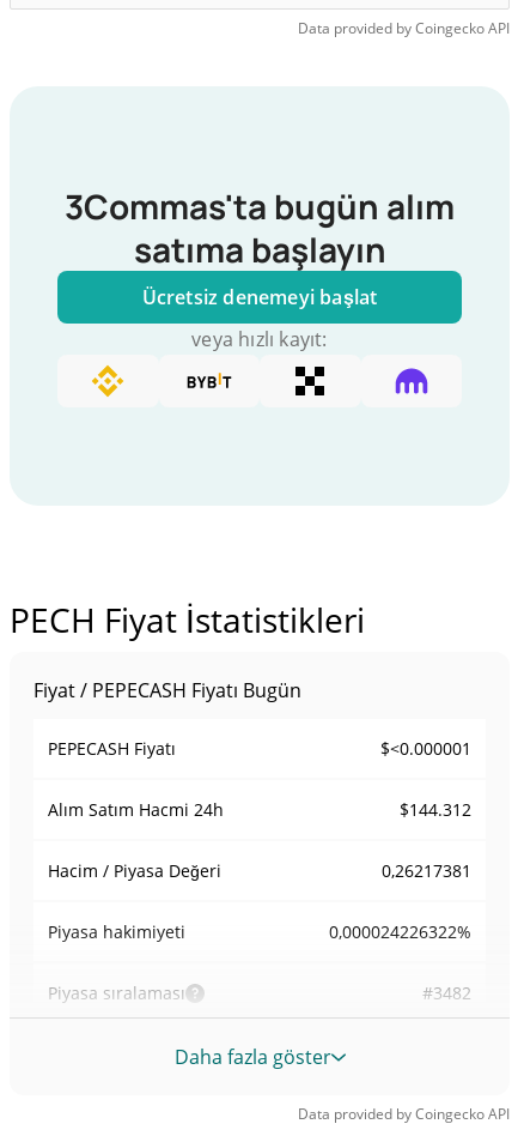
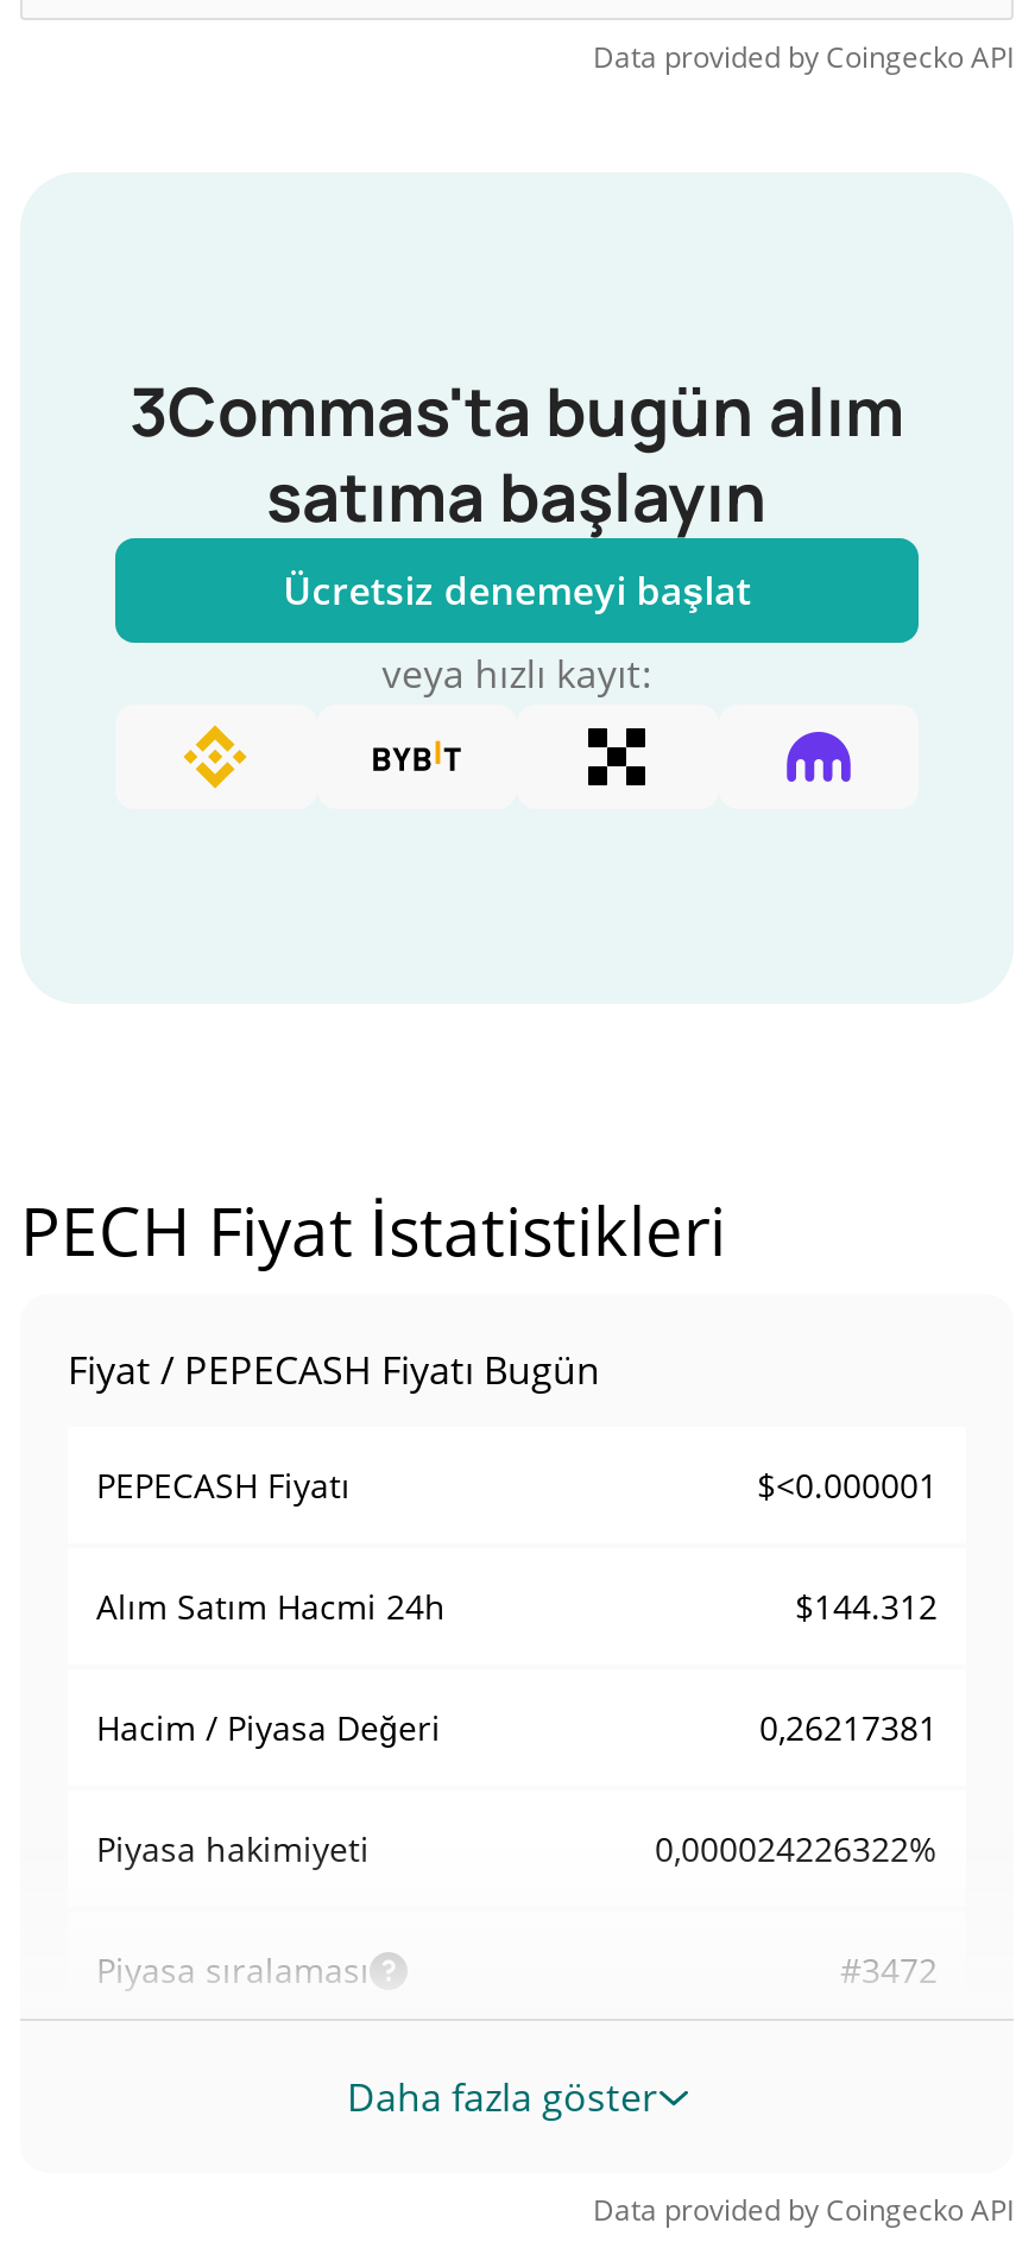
[422,981,471,1004] #3482 -> [840,1946,938,1991] #3472

